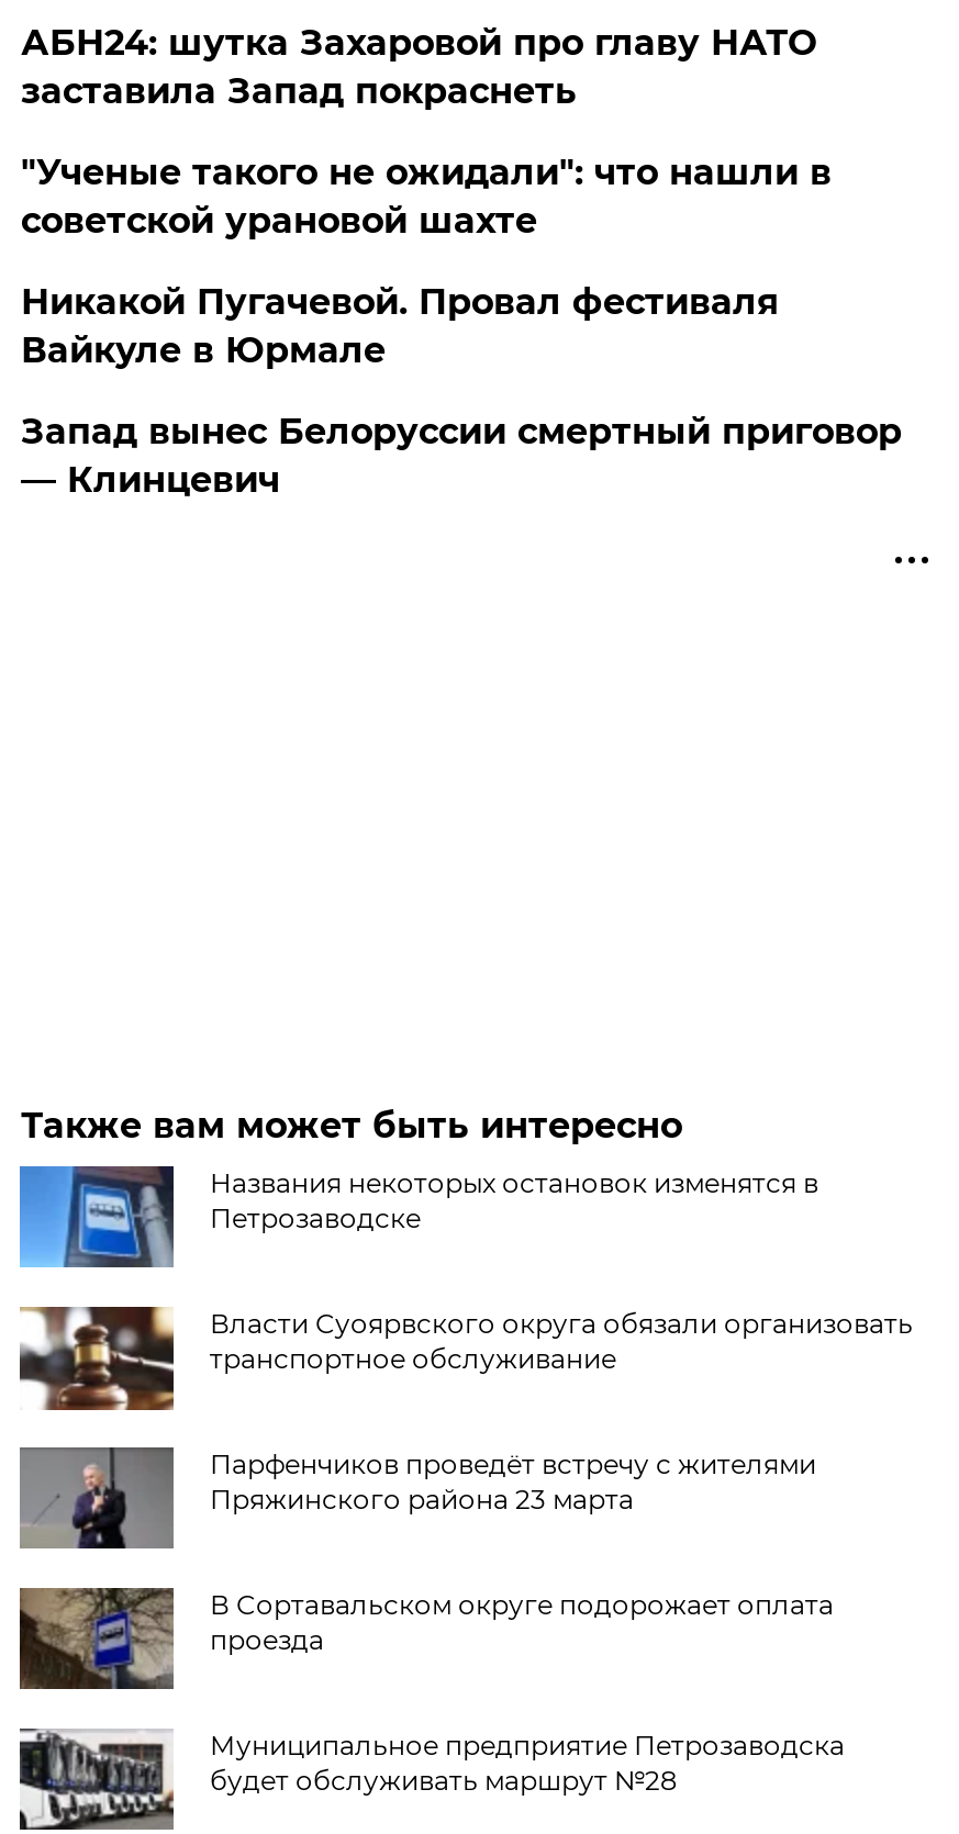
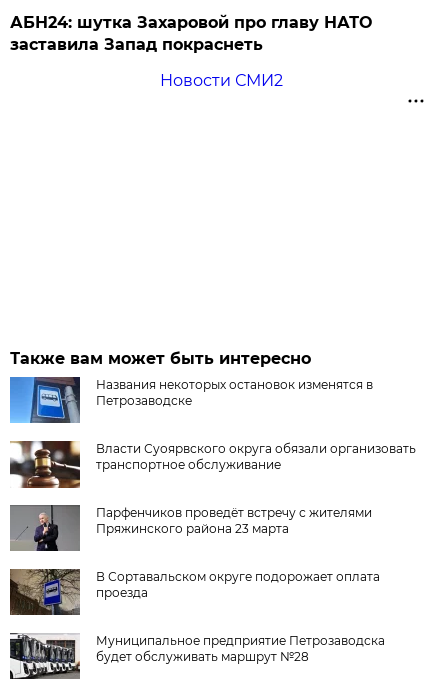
[21,152,902,501] "Ученые такого не ожидали": что нашли в | советской урановой шахте | Никакой Пугачевой. Провал фестиваля | Вайкуле в Юрмале | Запад вынес Белоруссии смертный приговор | — Клинцевич -> [160,71,283,90] Новости СМИ2

